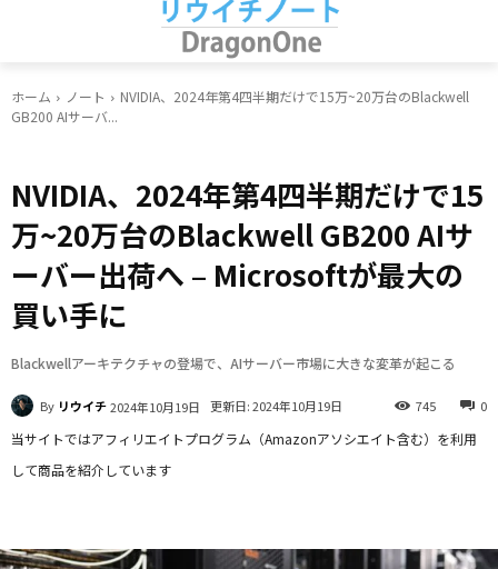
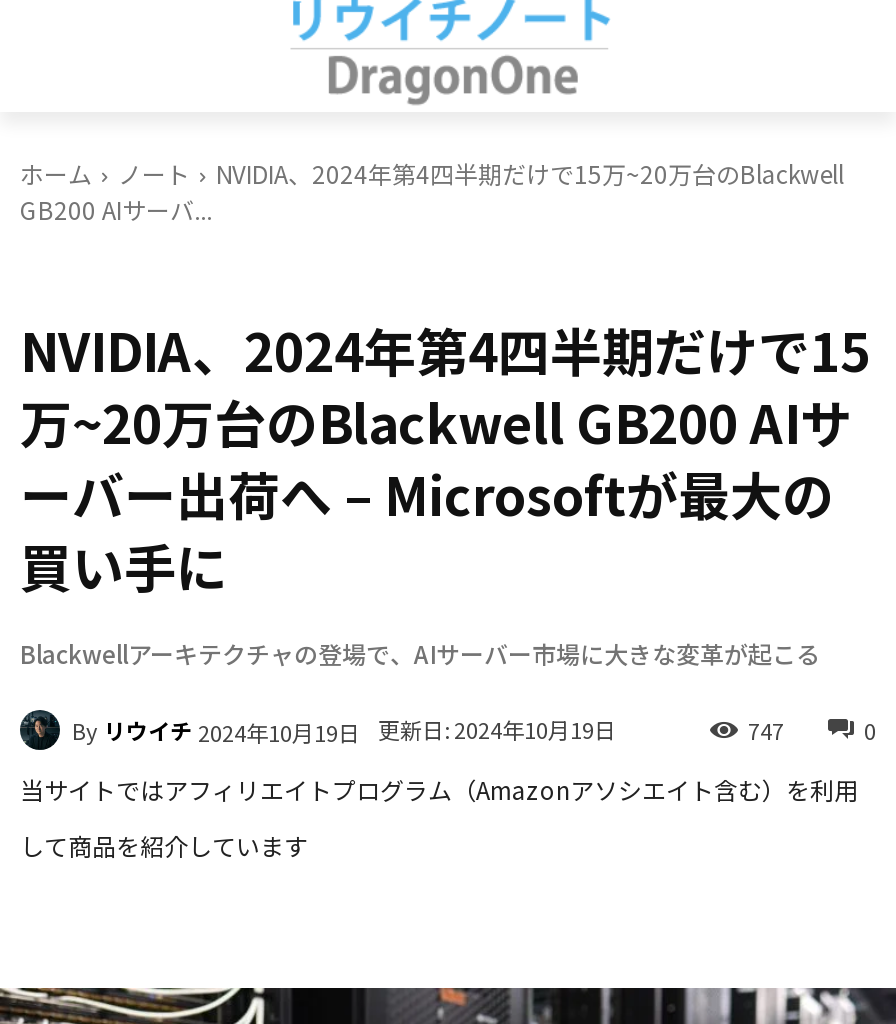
[416,397,436,415] 745 -> [748,714,784,746] 747

